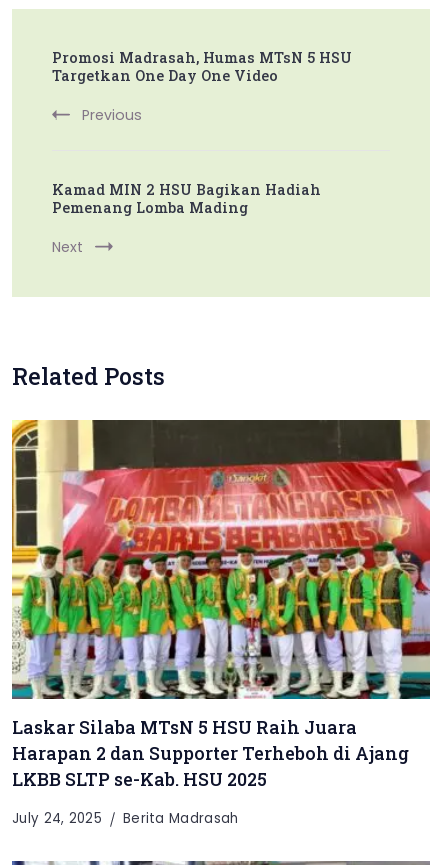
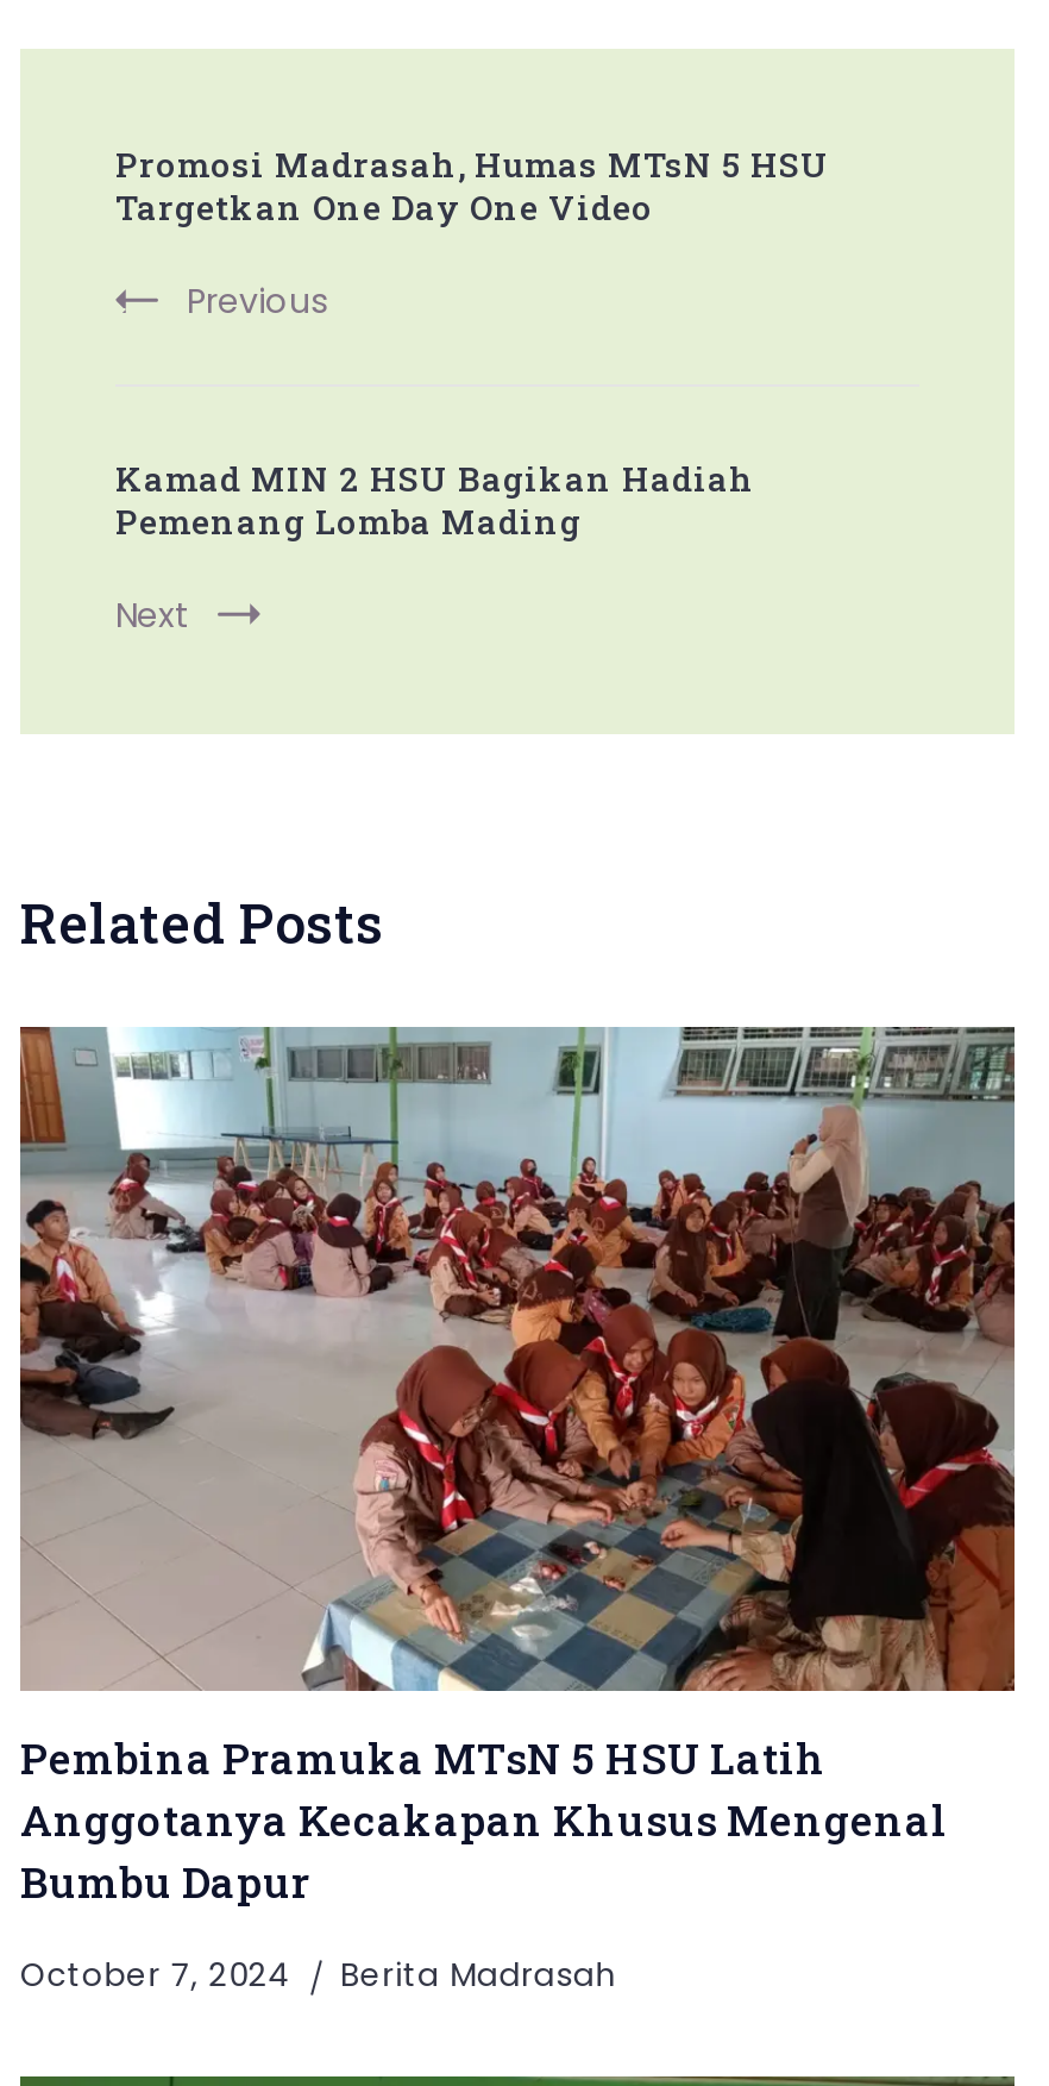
[11,419,431,791] [image] | Laskar Silaba MTsN 5 HSU Raih Juara | Harapan 2 dan Supporter Terheboh di Ajang | LKBB SLTP se-Kab. HSU 2025 -> [18,1025,1017,1910] [image] | Pembina Pramuka MTsN 5 HSU Latih | Anggotanya Kecakapan Khusus Mengenal | Bumbu Dapur
[12,809,238,828] July 24, 2025 Berita Madrasah -> [20,1952,615,1998] October 7, 2024 Berita Madrasah

